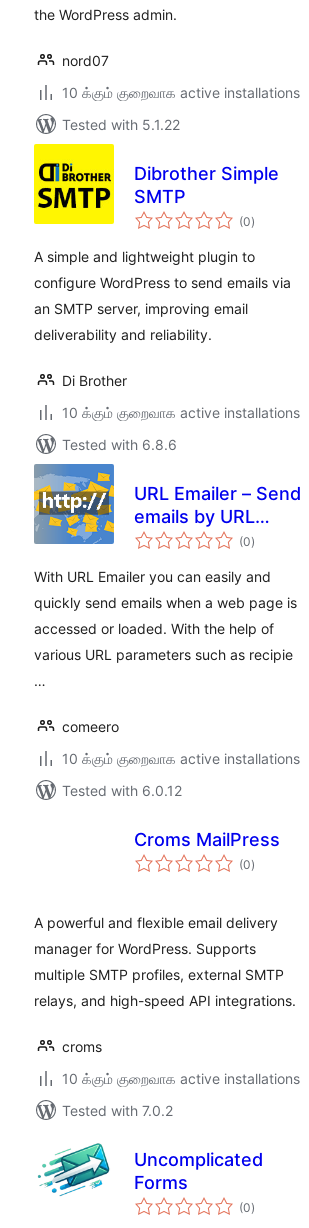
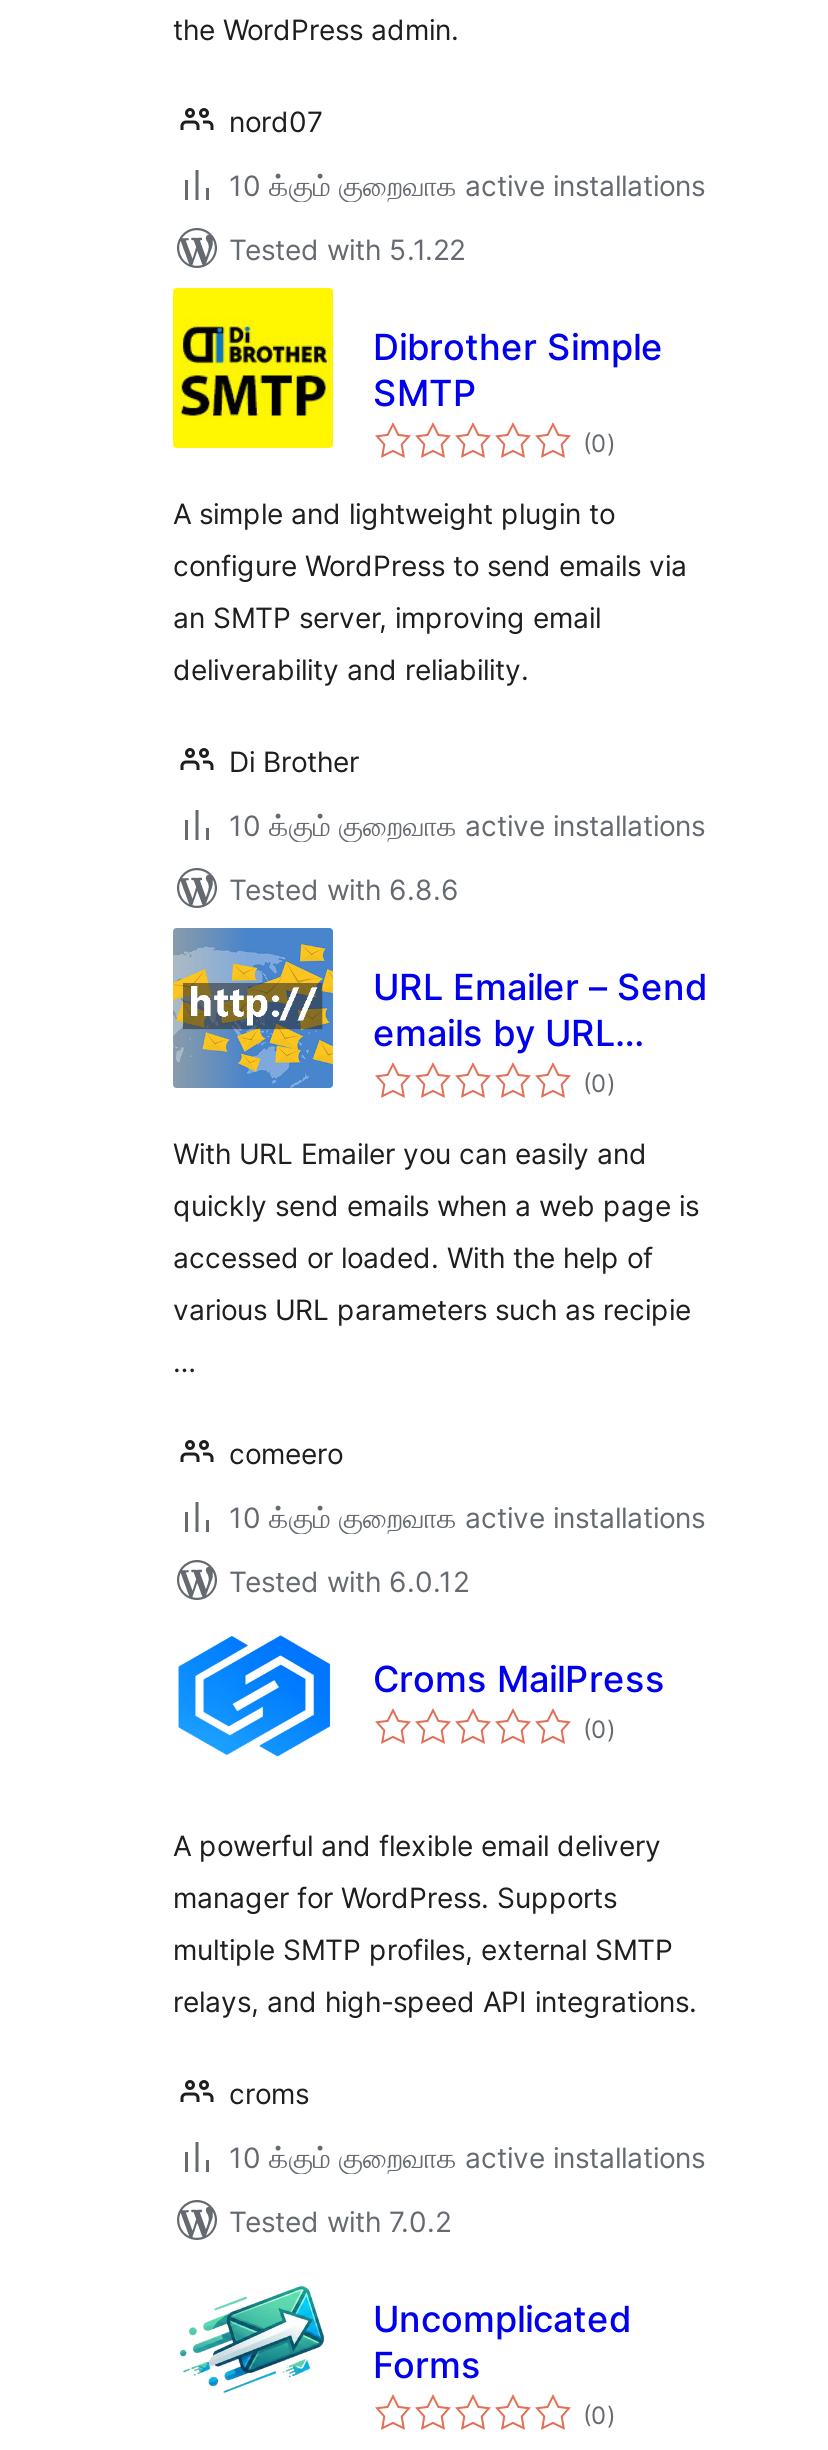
none -> [175,1634,333,1758] [image]

